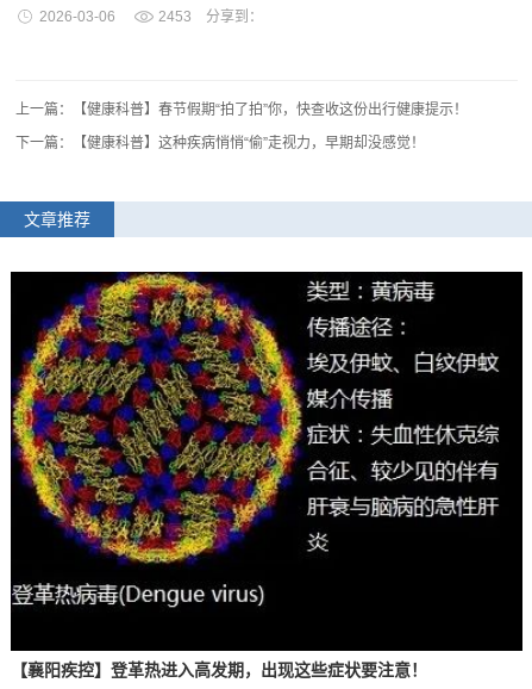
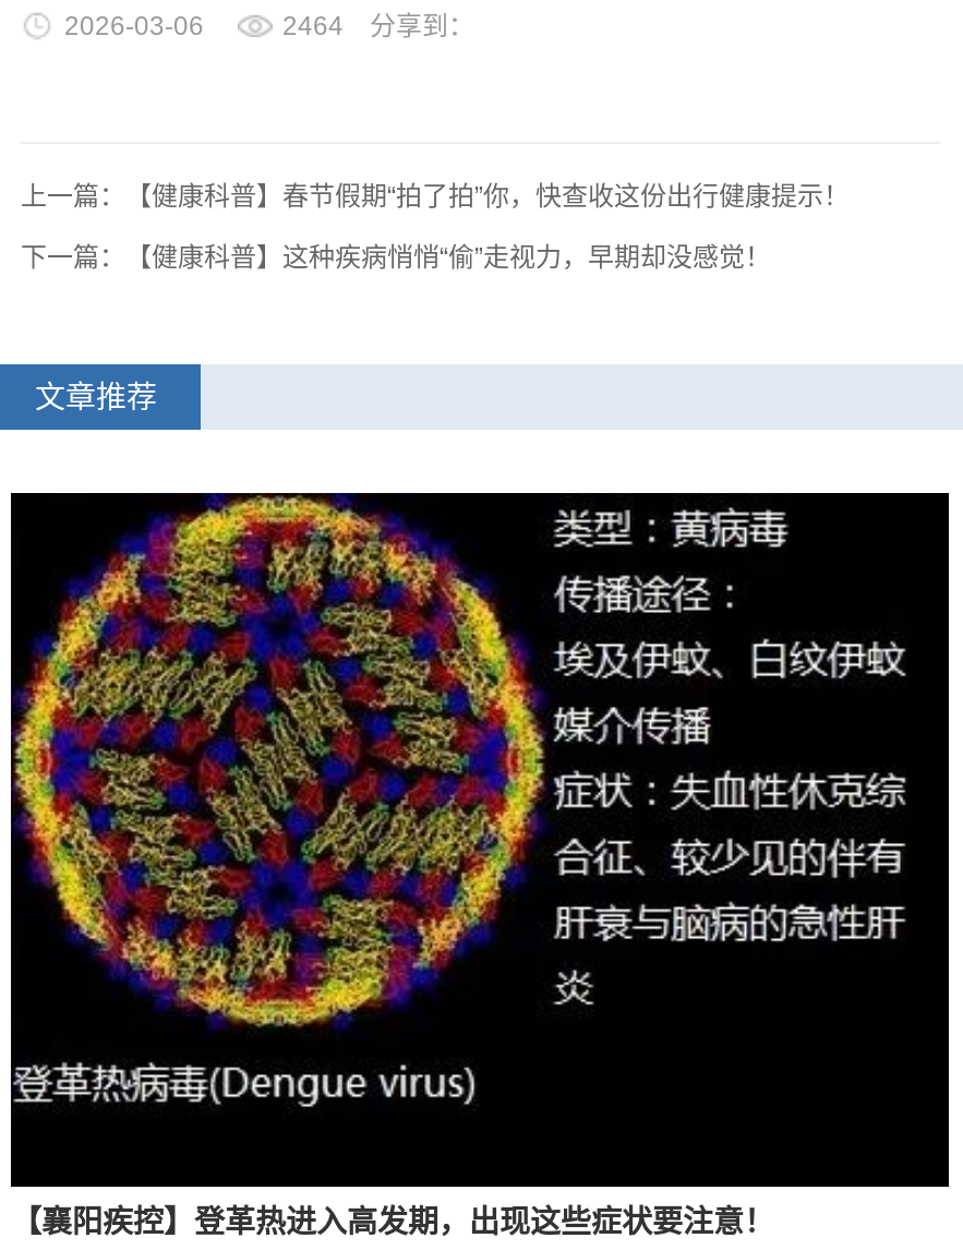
[159,8,264,25] 2453 分享到： -> [282,11,474,41] 2464 分享到：

